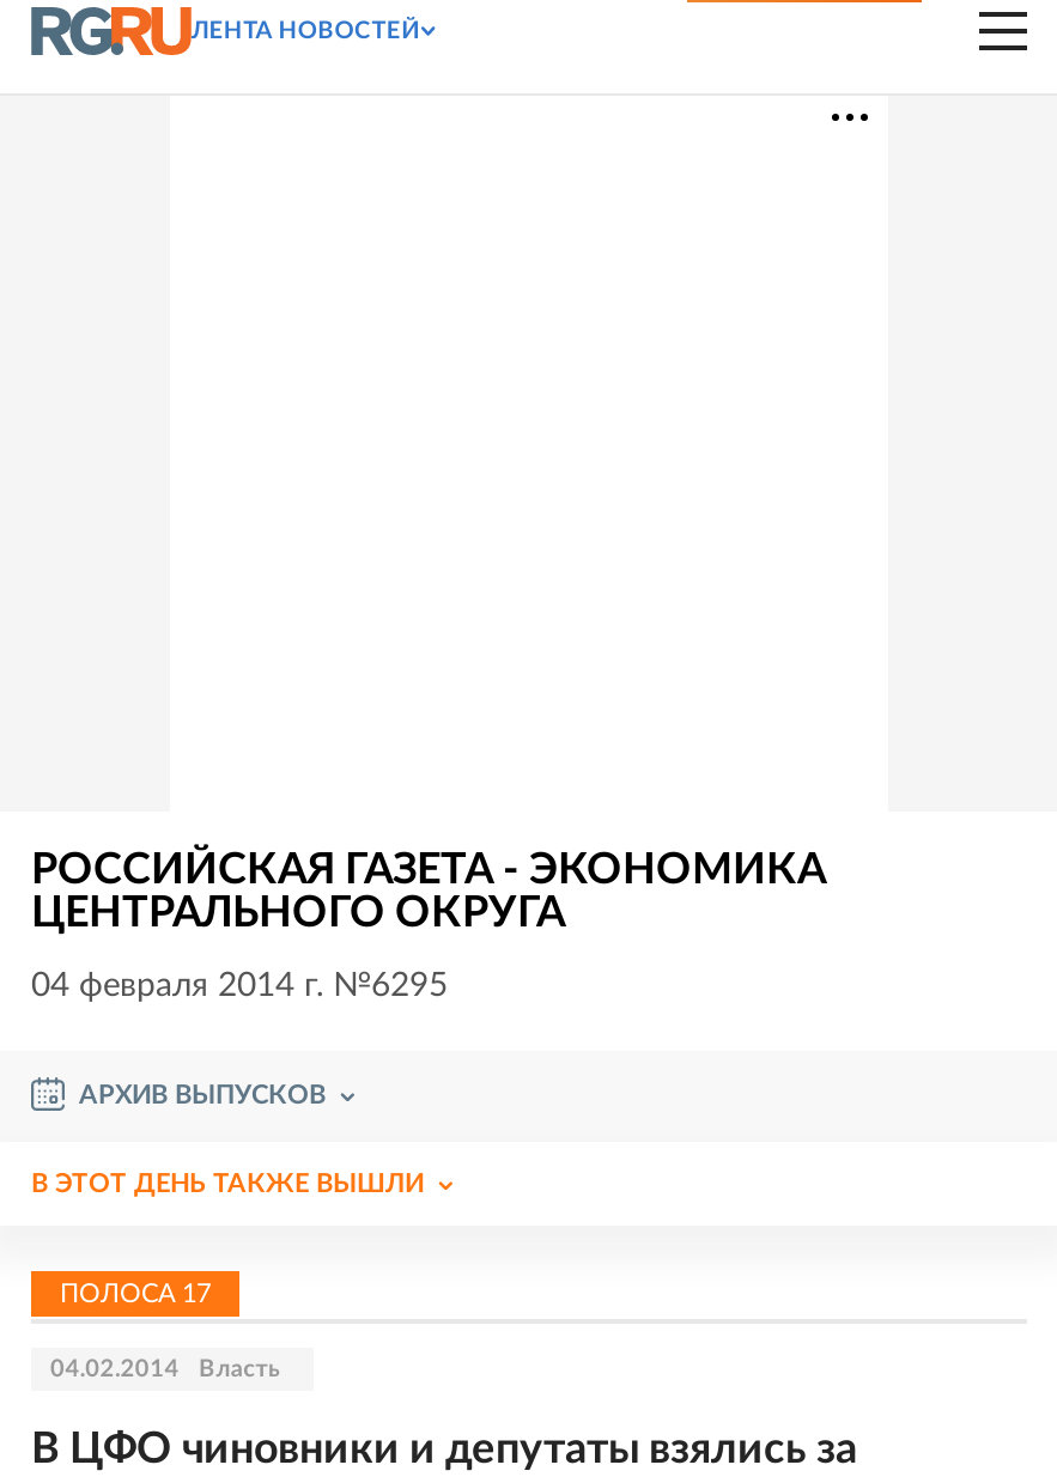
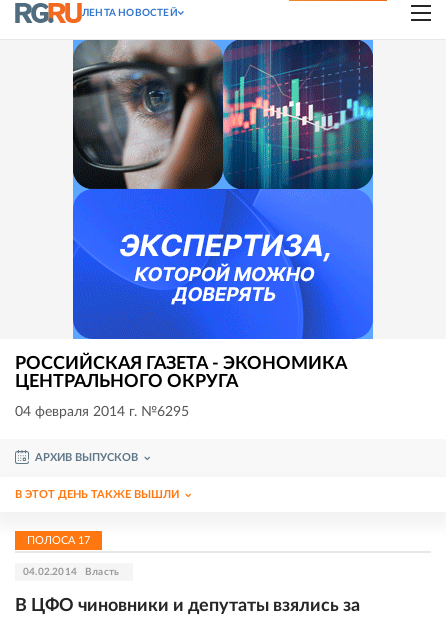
none -> [72,39,374,340] [image]

